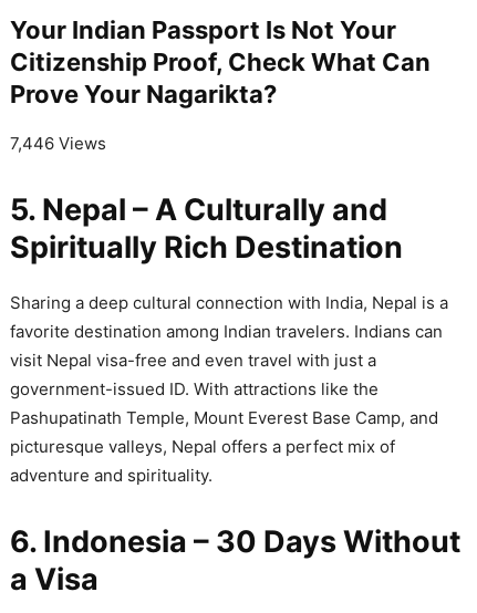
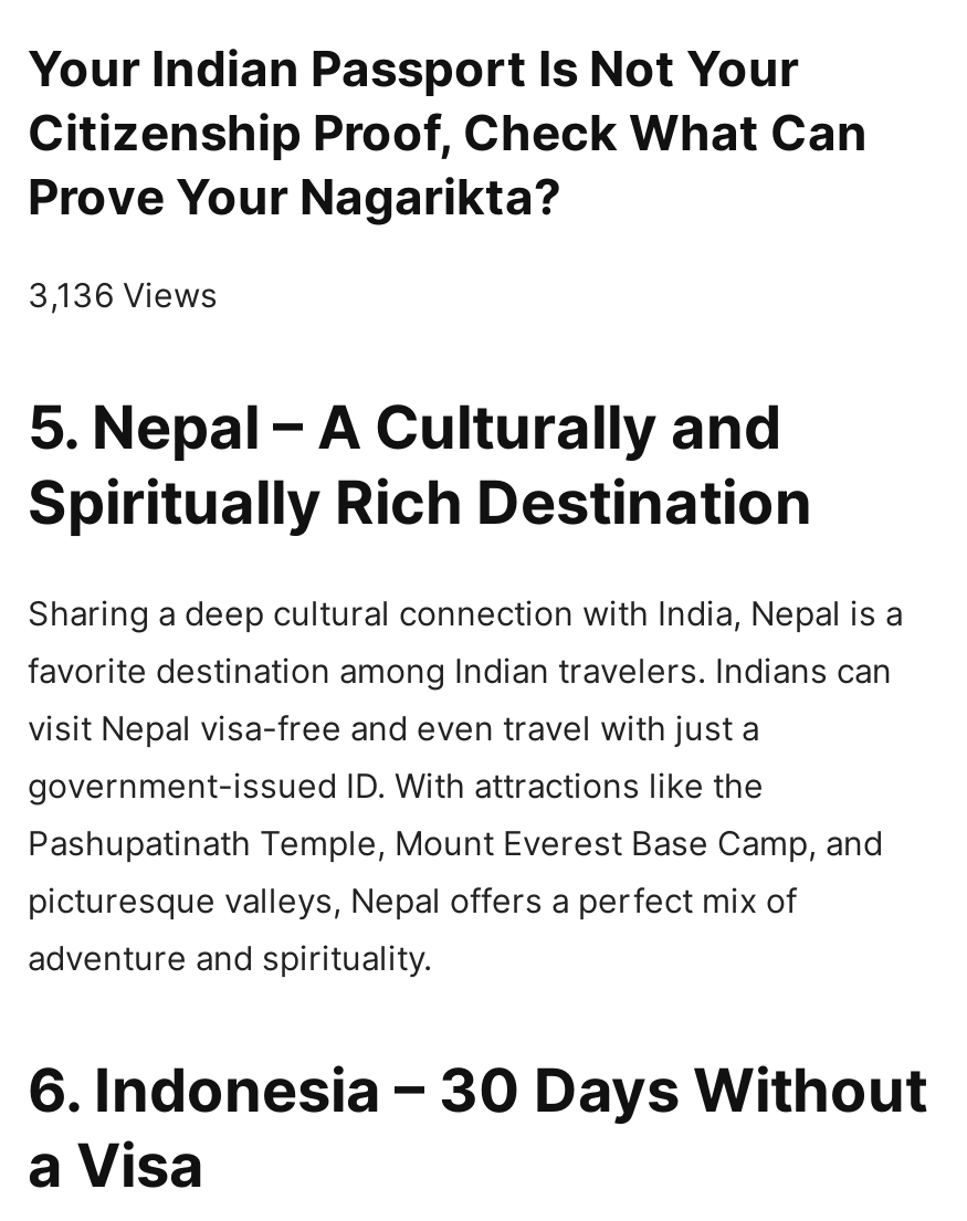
[10,133,106,154] 7,446 Views -> [28,274,218,316] 3,136 Views

